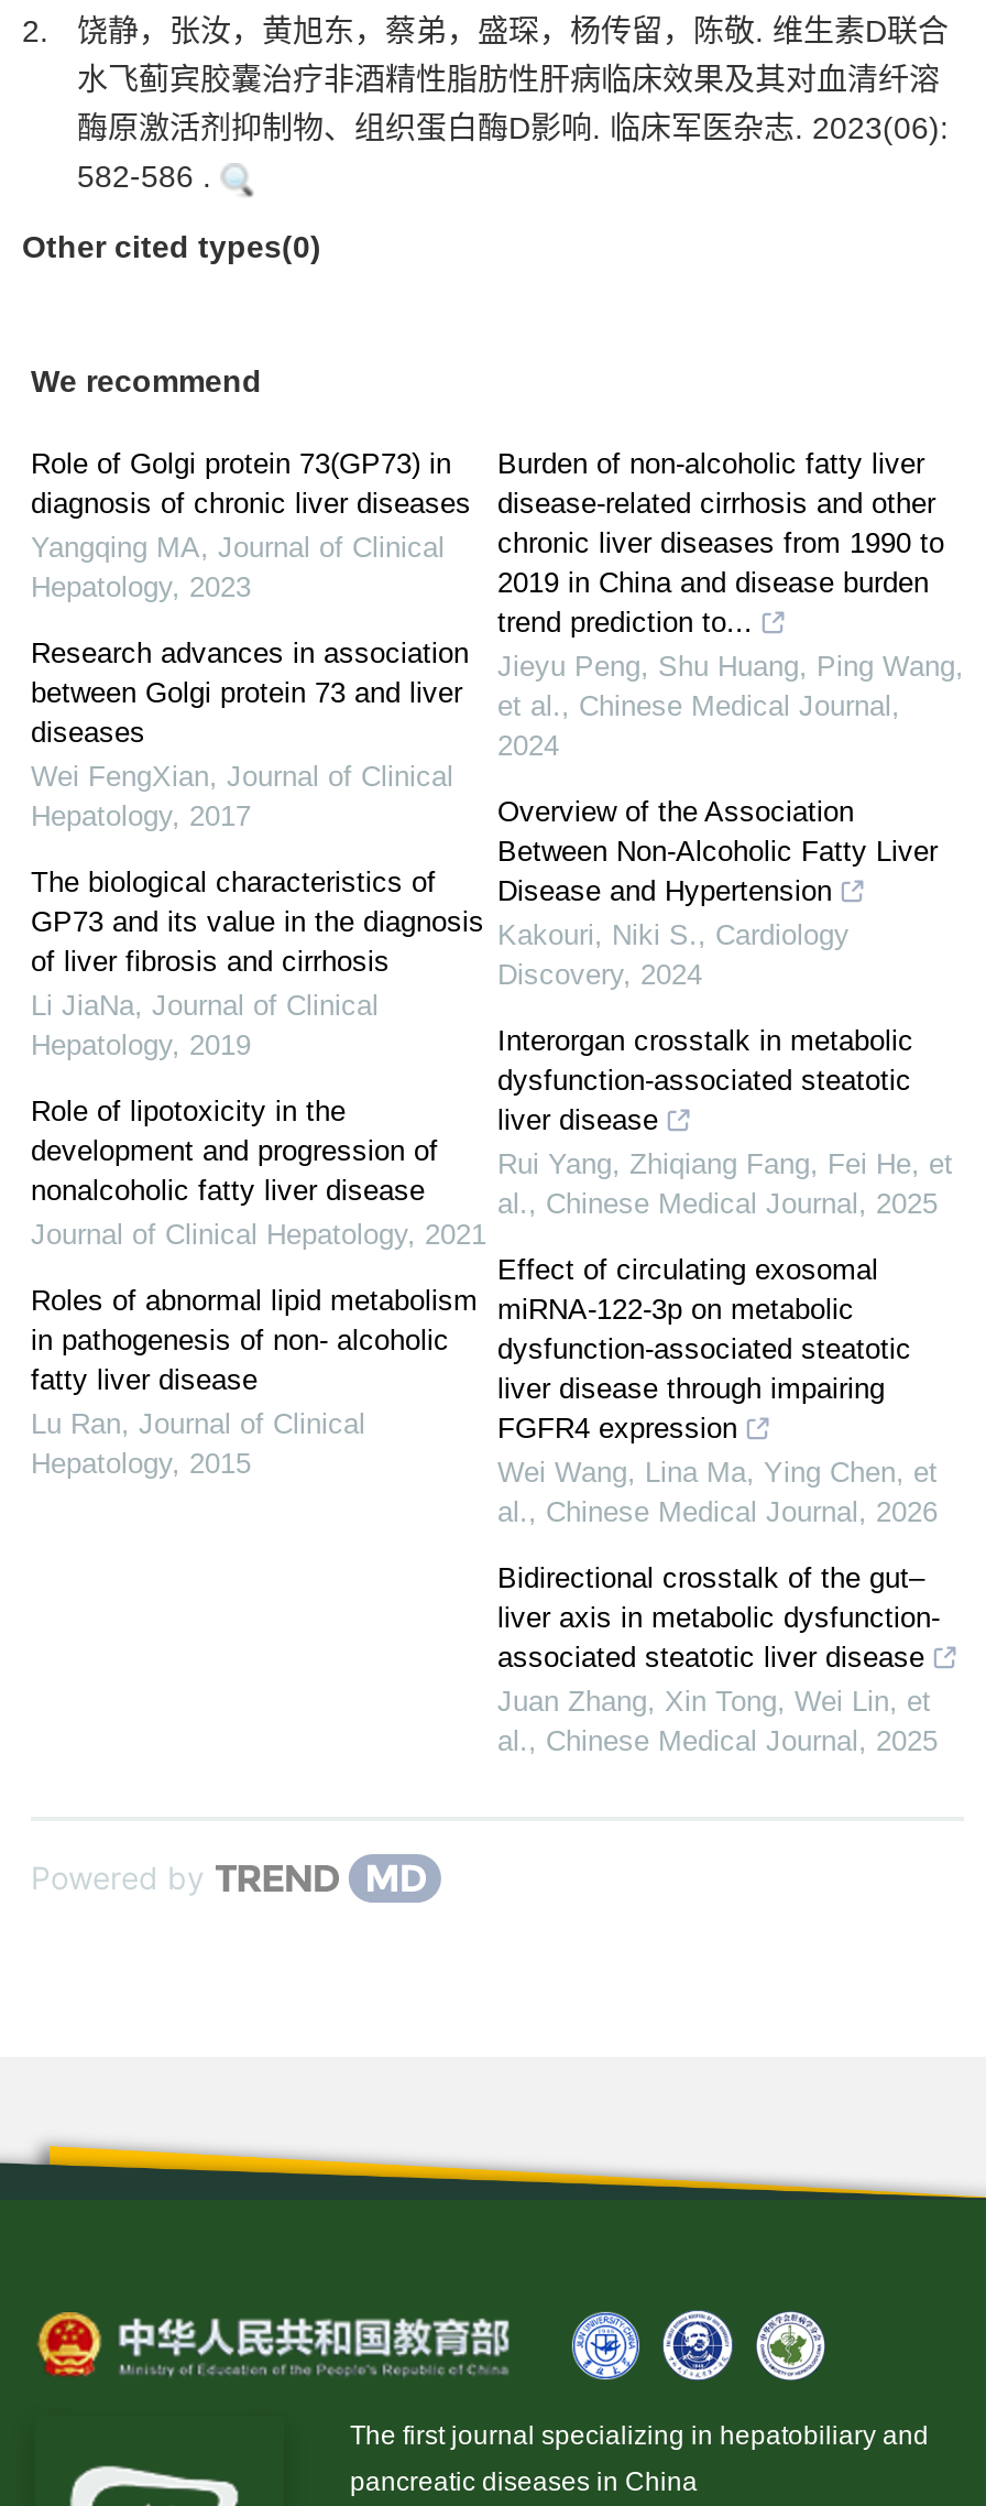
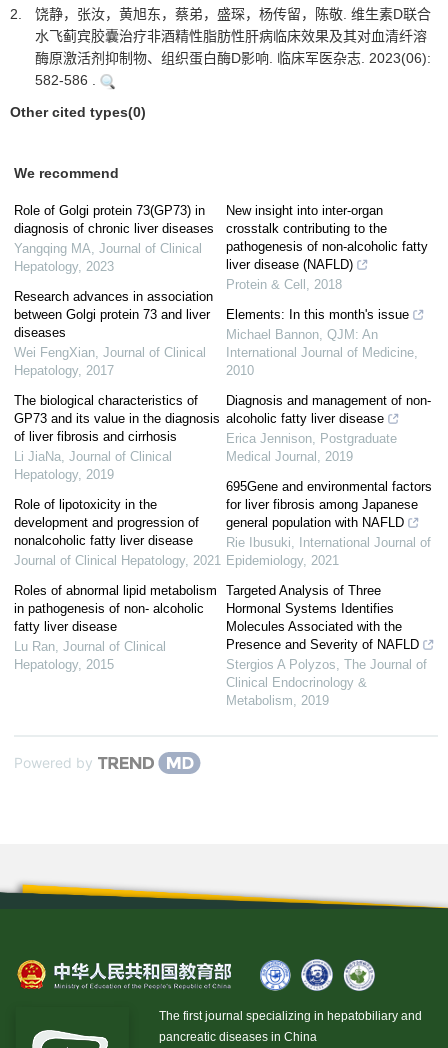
[497,448,964,763] Burden of non-alcoholic fatty liver | disease-related cirrhosis and other | chronic liver diseases from 1990 to | 2019 in China and disease burden | trend prediction to... | Jieyu Peng, Shu Huang, Ping Wang, | et al., Chinese Medical Journal, | 2024 -> [226,203,428,292] New insight into inter-organ | crosstalk contributing to the | pathogenesis of non-alcoholic fatty | liver disease (NAFLD) | Protein & Cell, 2018
[497,796,938,992] Overview of the Association | Between Non-Alcoholic Fatty Liver | Disease and Hypertension | Kakouri, Niki S., Cardiology | Discovery, 2024 -> [226,307,418,378] Elements: In this month's issue | Michael Bannon, QJM: An | International Journal of Medicine, | 2010
[497,1025,953,1221] Interorgan crosstalk in metabolic | dysfunction-associated steatotic | liver disease | Rui Yang, Zhiqiang Fang, Fei He, et | al., Chinese Medical Journal, 2025 -> [226,393,431,464] Diagnosis and management of non- | alcoholic fatty liver disease | Erica Jennison, Postgraduate | Medical Journal, 2019
[497,1254,938,1529] Effect of circulating exosomal | miRNA-122-3p on metabolic | dysfunction-associated steatotic | liver disease through impairing | FGFR4 expression | Wei Wang, Lina Ma, Ying Chen, et | al., Chinese Medical Journal, 2026 -> [226,479,432,568] 695Gene and environmental factors | for liver fibrosis among Japanese | general population with NAFLD | Rie Ibusuki, International Journal of | Epidemiology, 2021
[497,1562,940,1758] Bidirectional crosstalk of the gut– | liver axis in metabolic dysfunction- | associated steatotic liver disease | Juan Zhang, Xin Tong, Wei Lin, et | al., Chinese Medical Journal, 2025 -> [226,583,427,708] Targeted Analysis of Three | Hormonal Systems Identifies | Molecules Associated with the | Presence and Severity of NAFLD | Stergios A Polyzos, The Journal of | Clinical Endocrinology & | Metabolism, 2019

